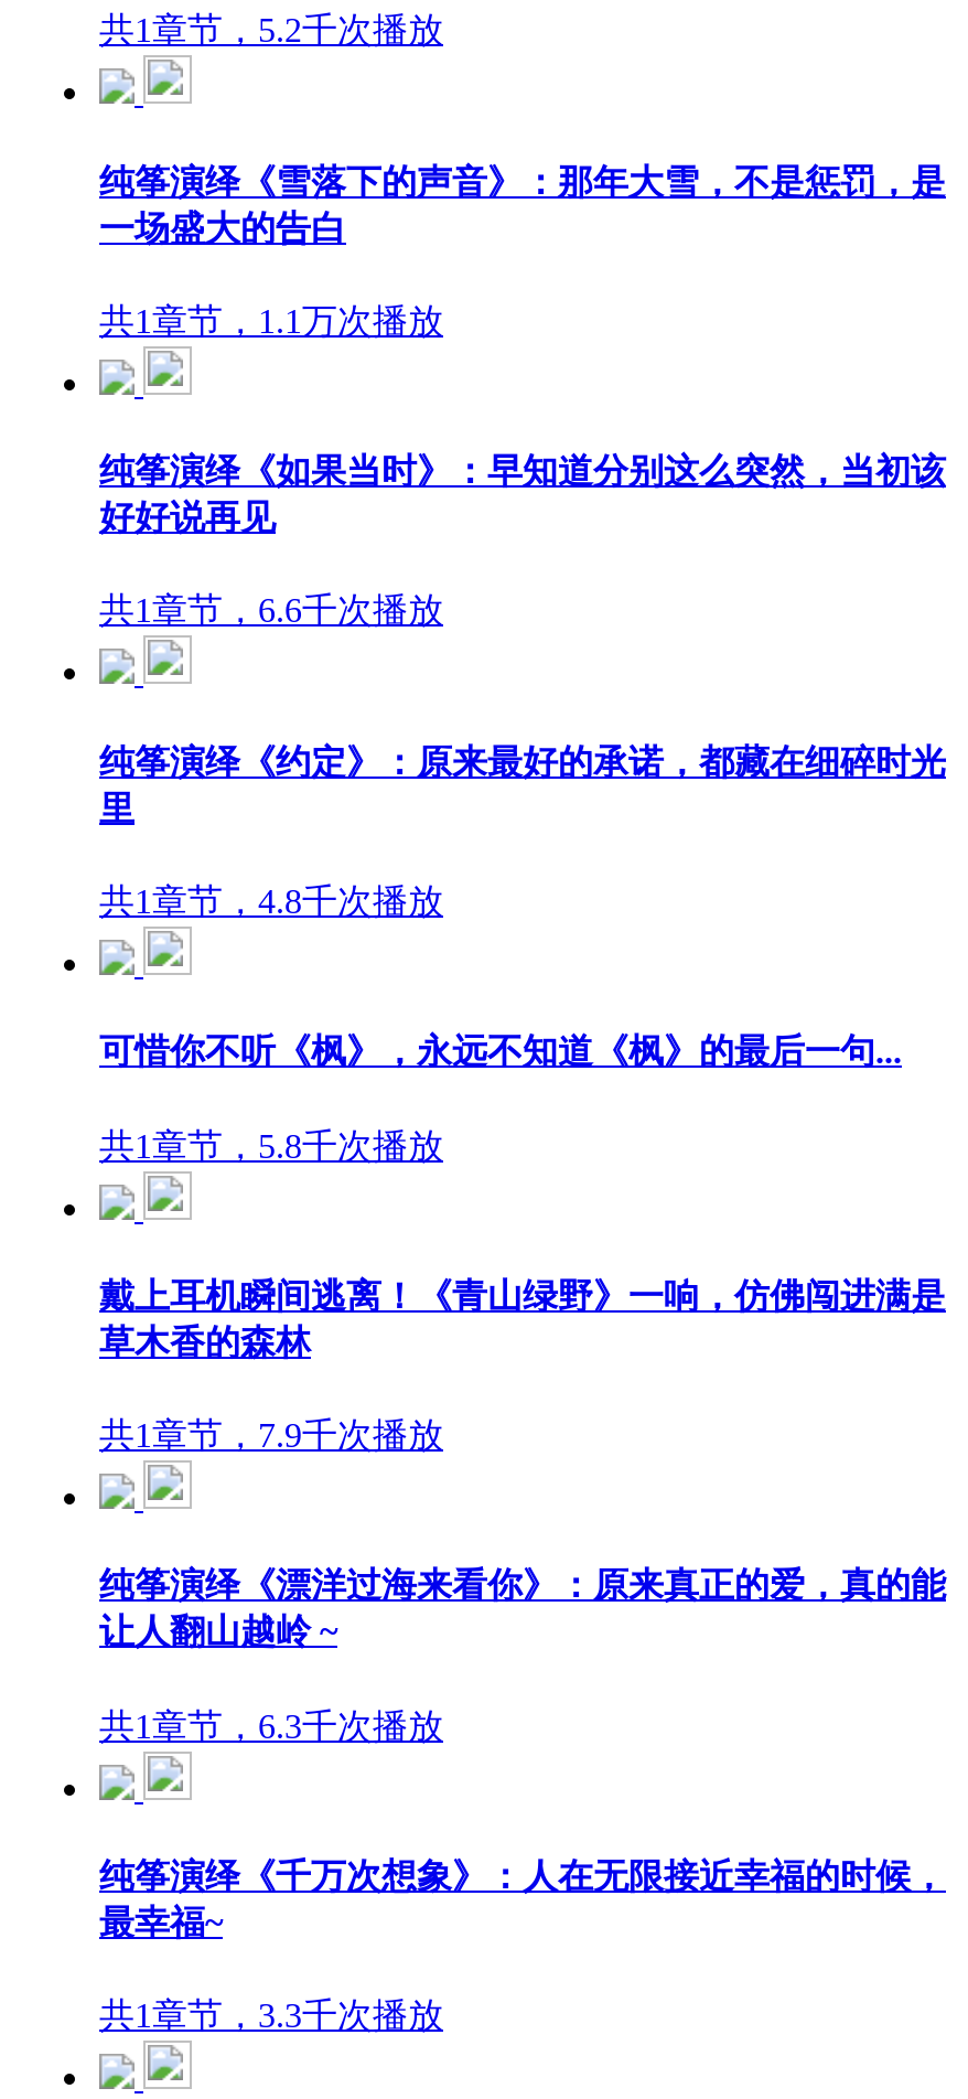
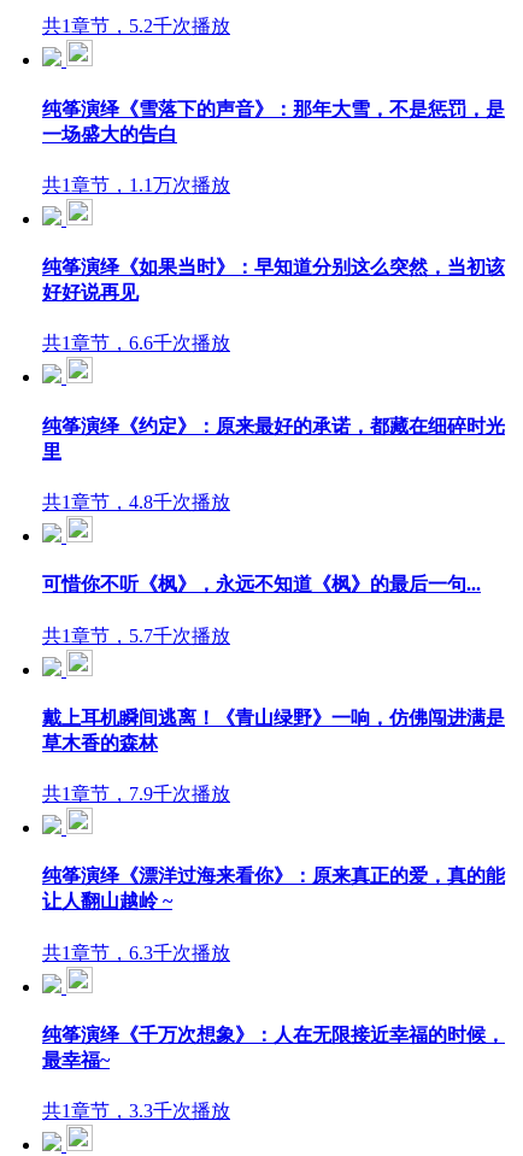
[99,1126,443,1164] 共1章节，5.8千次播放 -> [42,625,230,646] 共1章节，5.7千次播放

